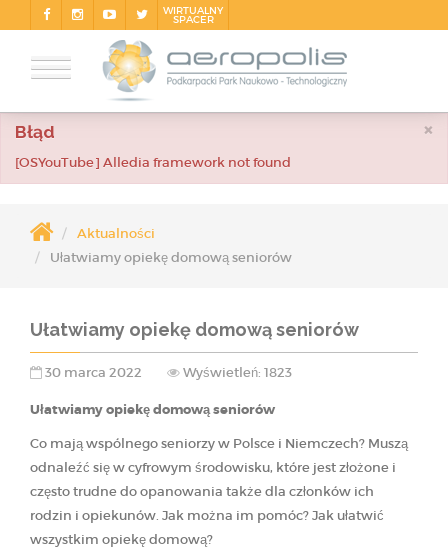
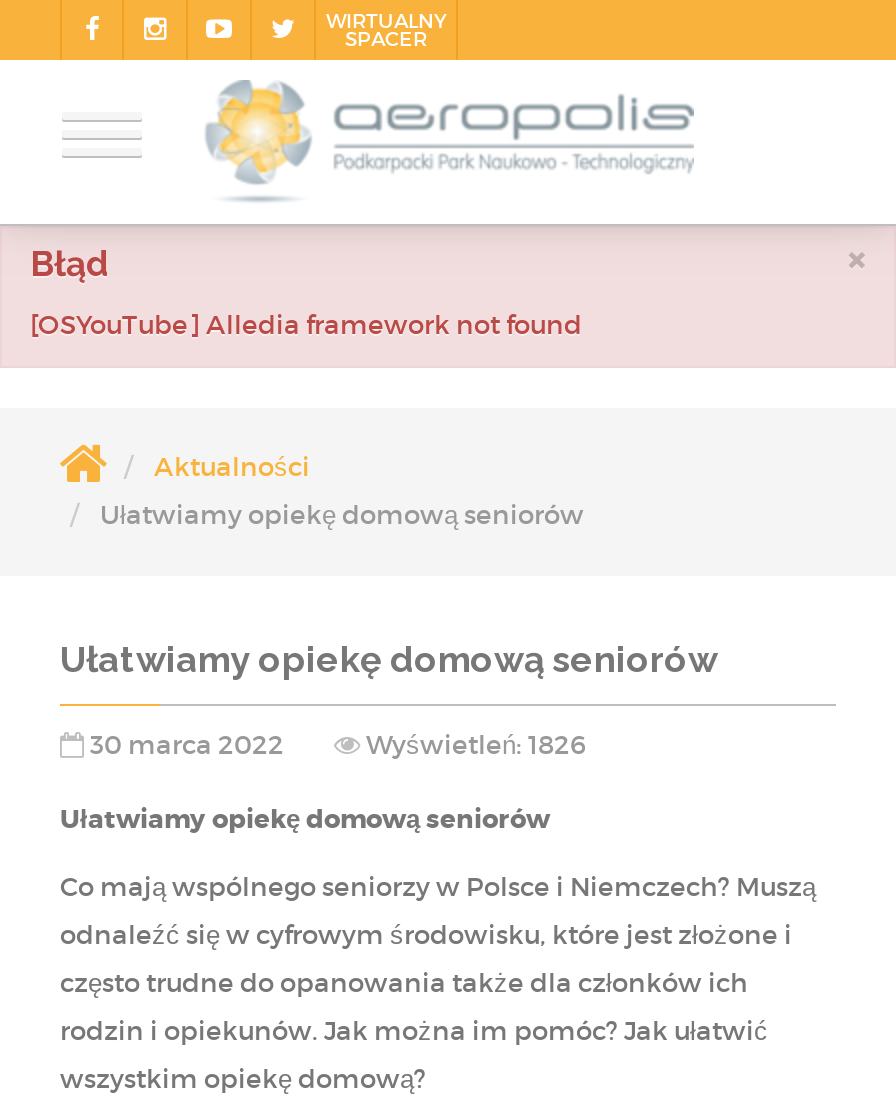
[183,364,292,381] Wyświetleń: 1823 -> [366,728,586,762] Wyświetleń: 1826

